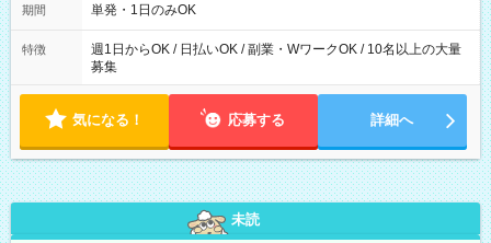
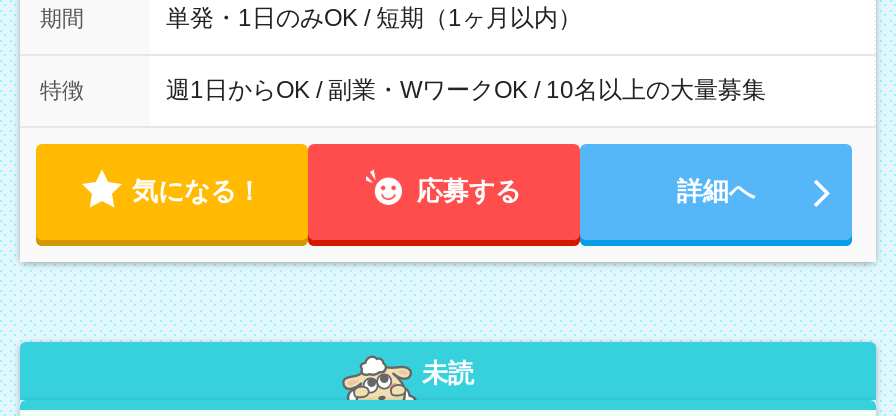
[91,2,196,18] 単発・1日のみOK -> [166,4,582,32] 単発・1日のみOK / 短期（1ヶ月以内）
[91,42,461,74] 週1日からOK / 日払いOK / 副業・WワークOK / 10名以上の大量 | 募集 -> [166,76,766,104] 週1日からOK / 副業・WワークOK / 10名以上の大量募集

